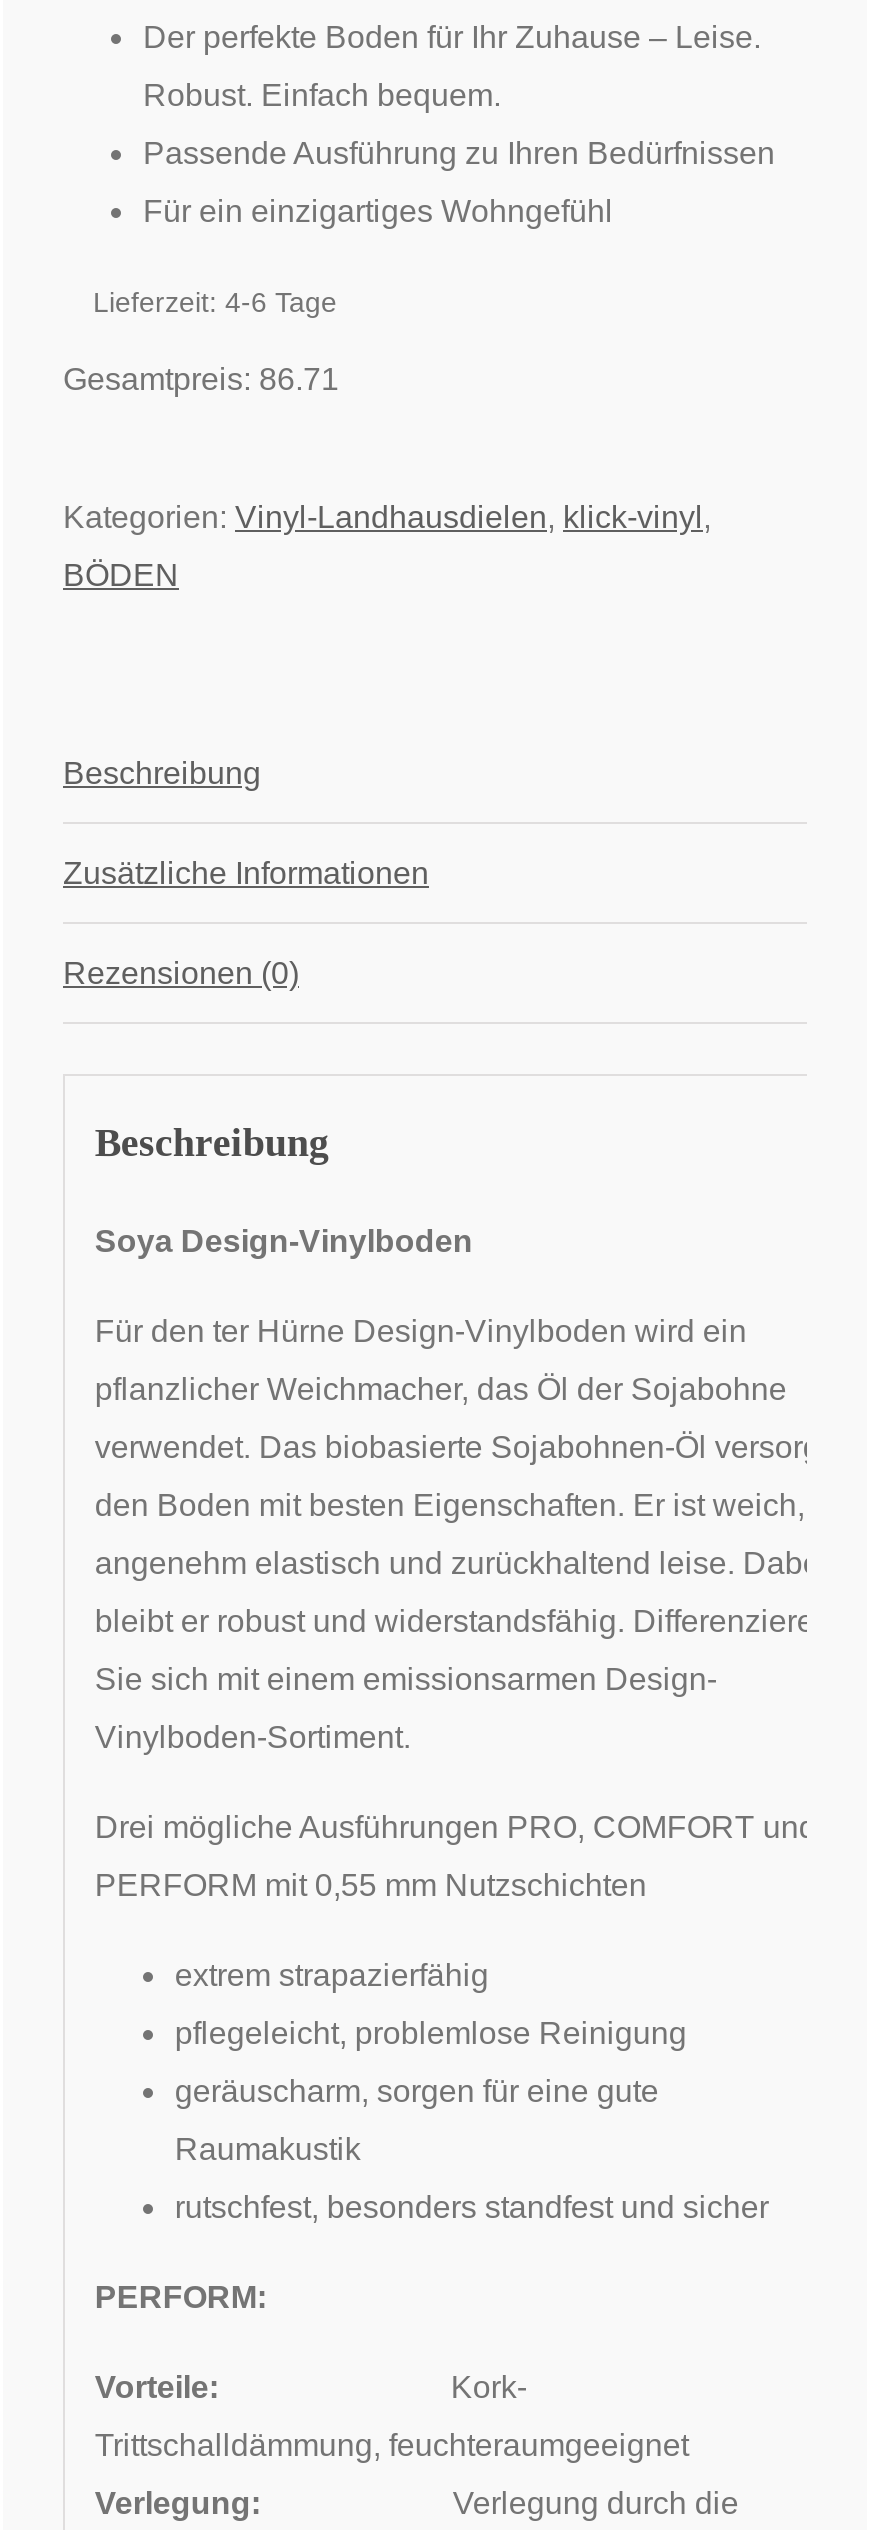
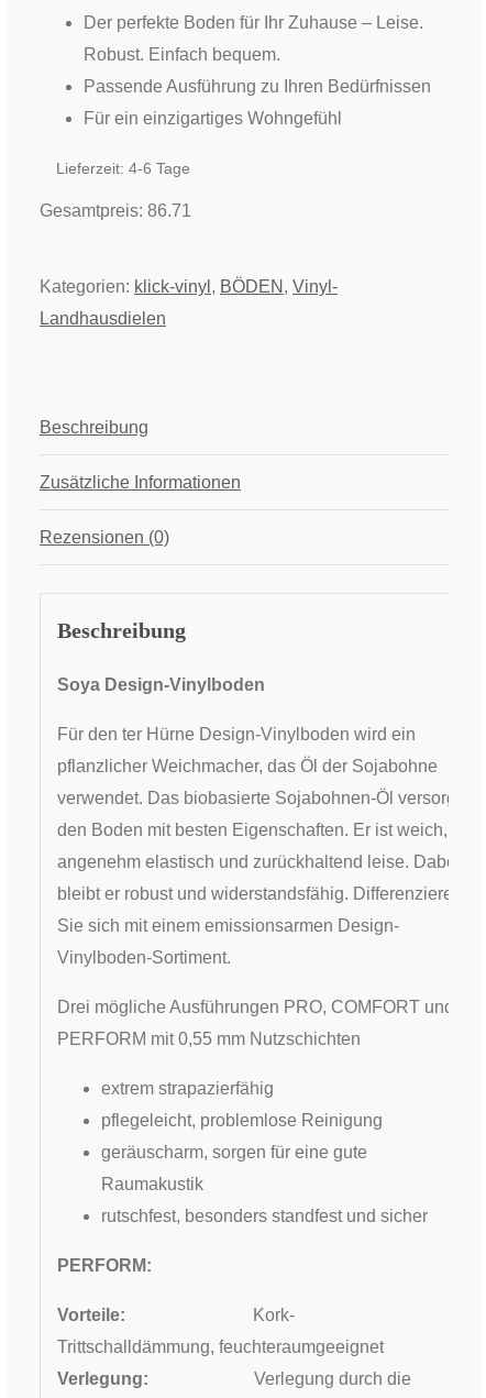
[63,500,711,534] Kategorien: Vinyl-Landhausdielen, klick-vinyl, -> [40,277,338,296] Kategorien: klick-vinyl, BÖDEN, Vinyl-
[63,558,179,592] BÖDEN -> [40,309,166,328] Landhausdielen

